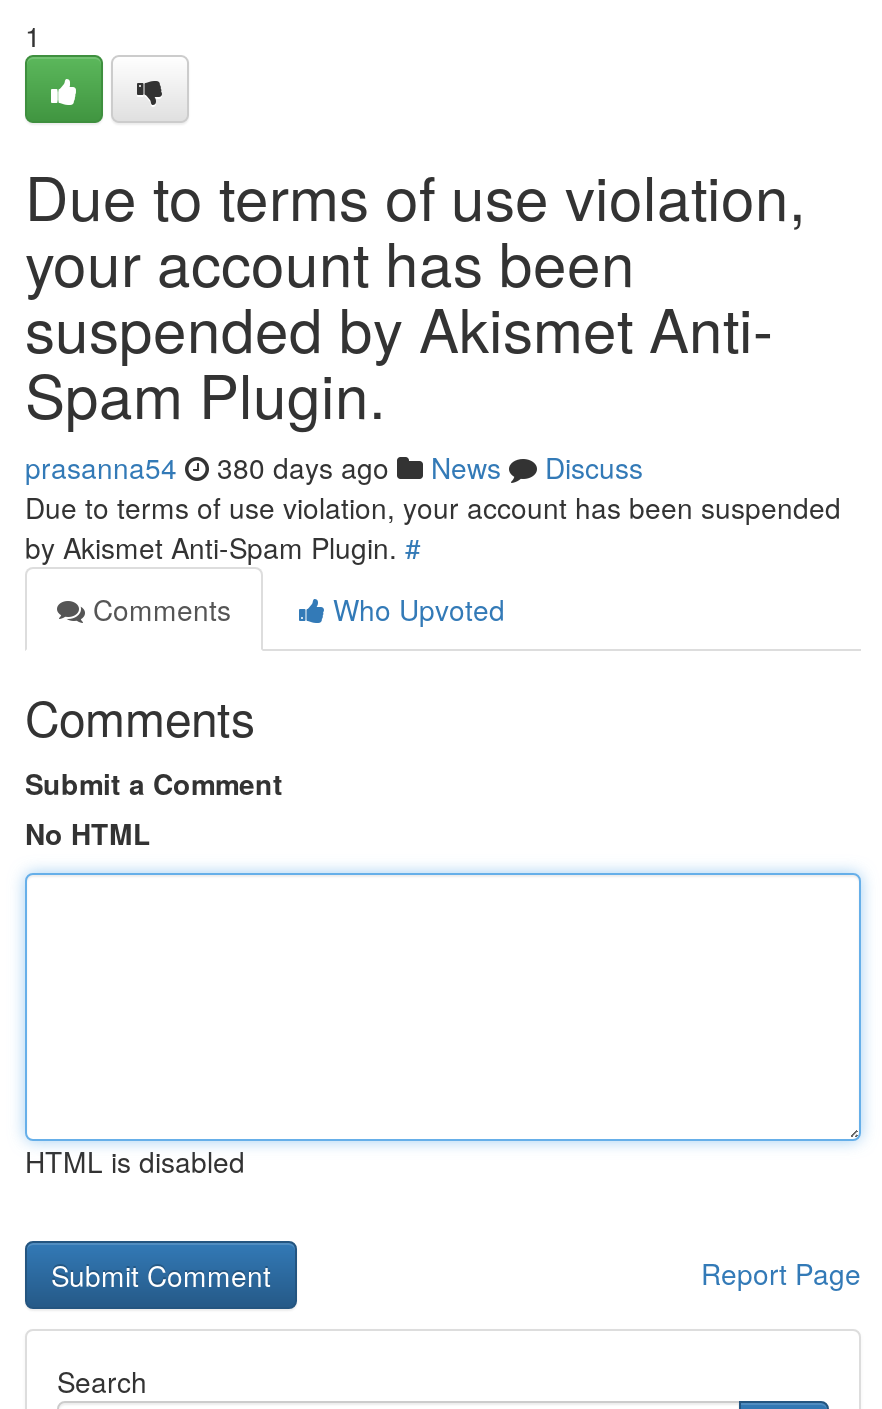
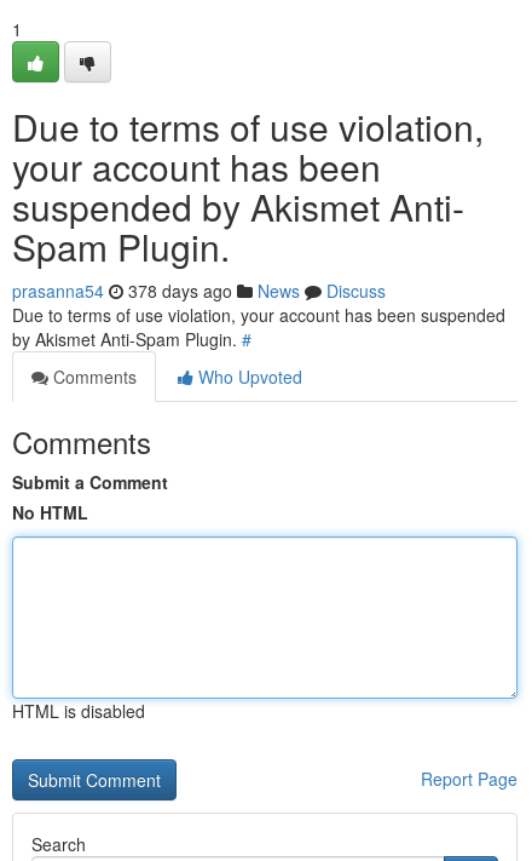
[25,447,643,487] prasanna54 380 days ago News Discuss -> [12,279,386,303] prasanna54 378 days ago News Discuss

